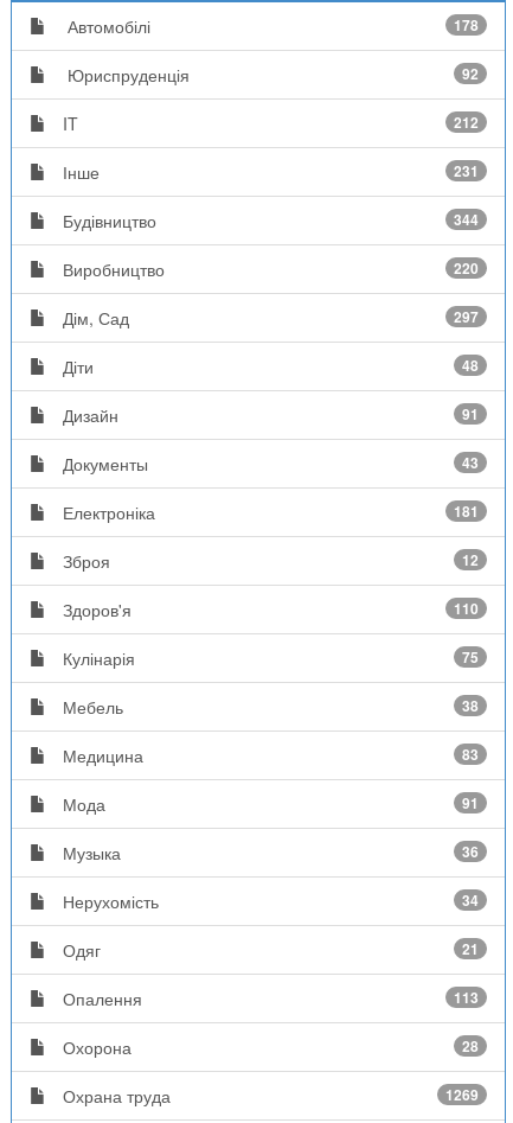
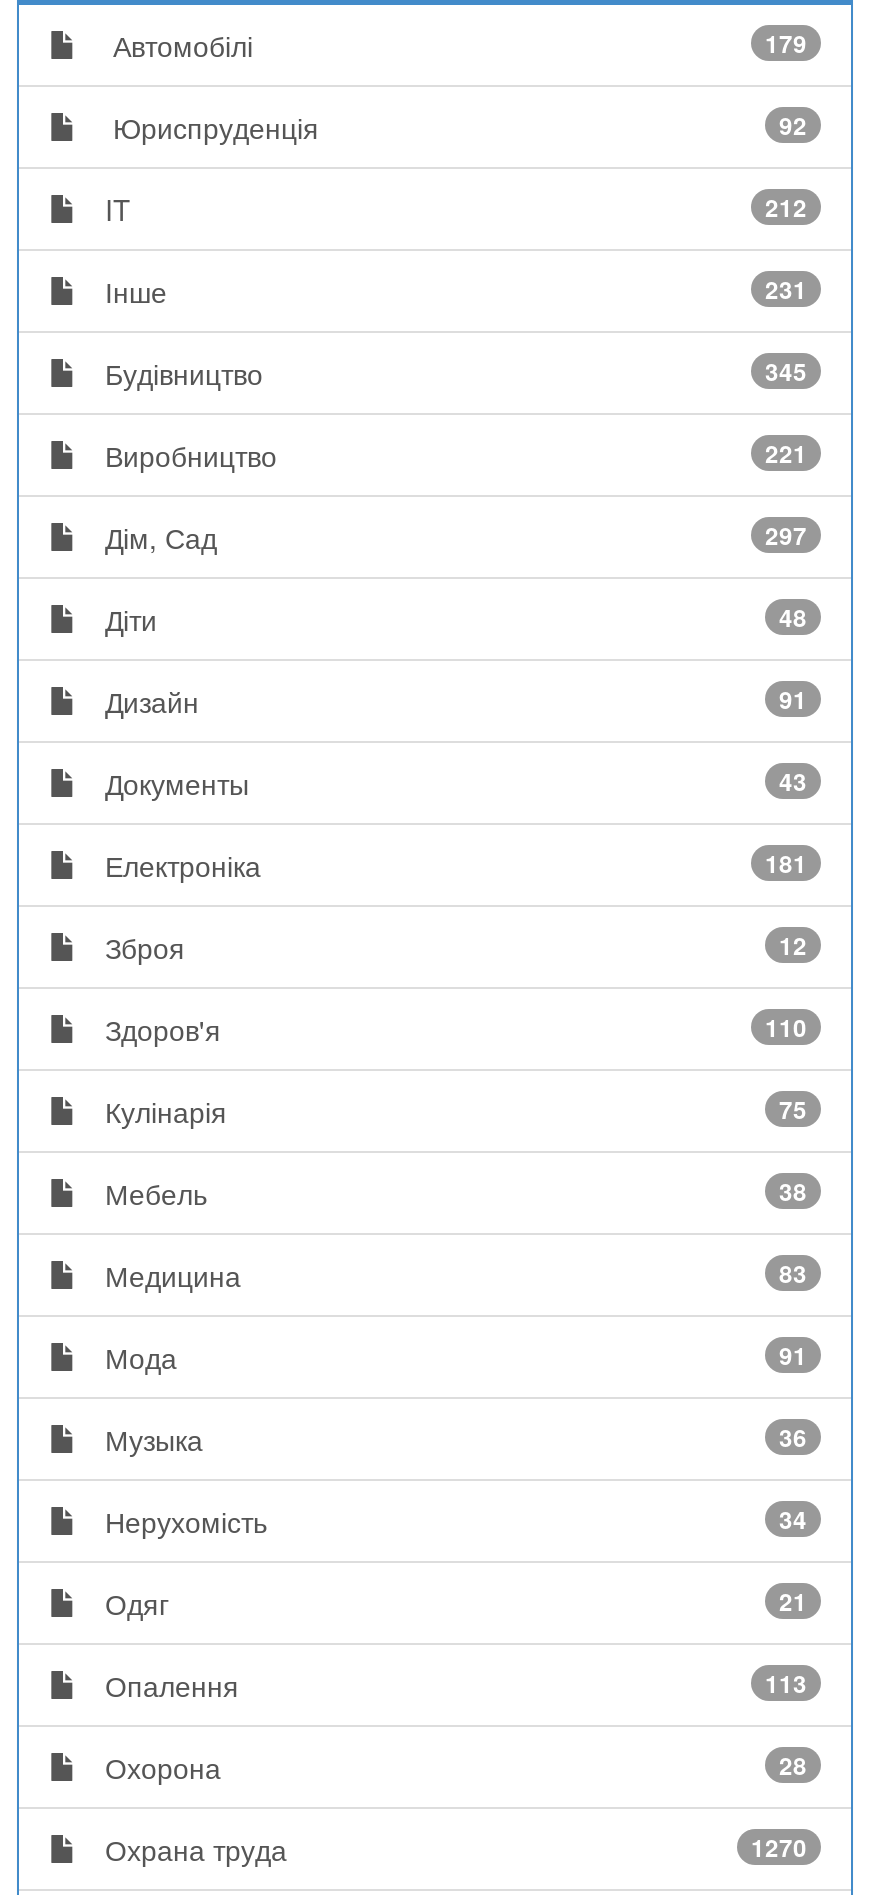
[454,14,479,35] 178 -> [765,25,807,61] 179
[454,208,479,230] 344 -> [765,353,807,389] 345
[454,257,479,278] 220 -> [765,435,807,471] 221
[445,1084,479,1105] 1269 -> [751,1829,807,1865] 1270

